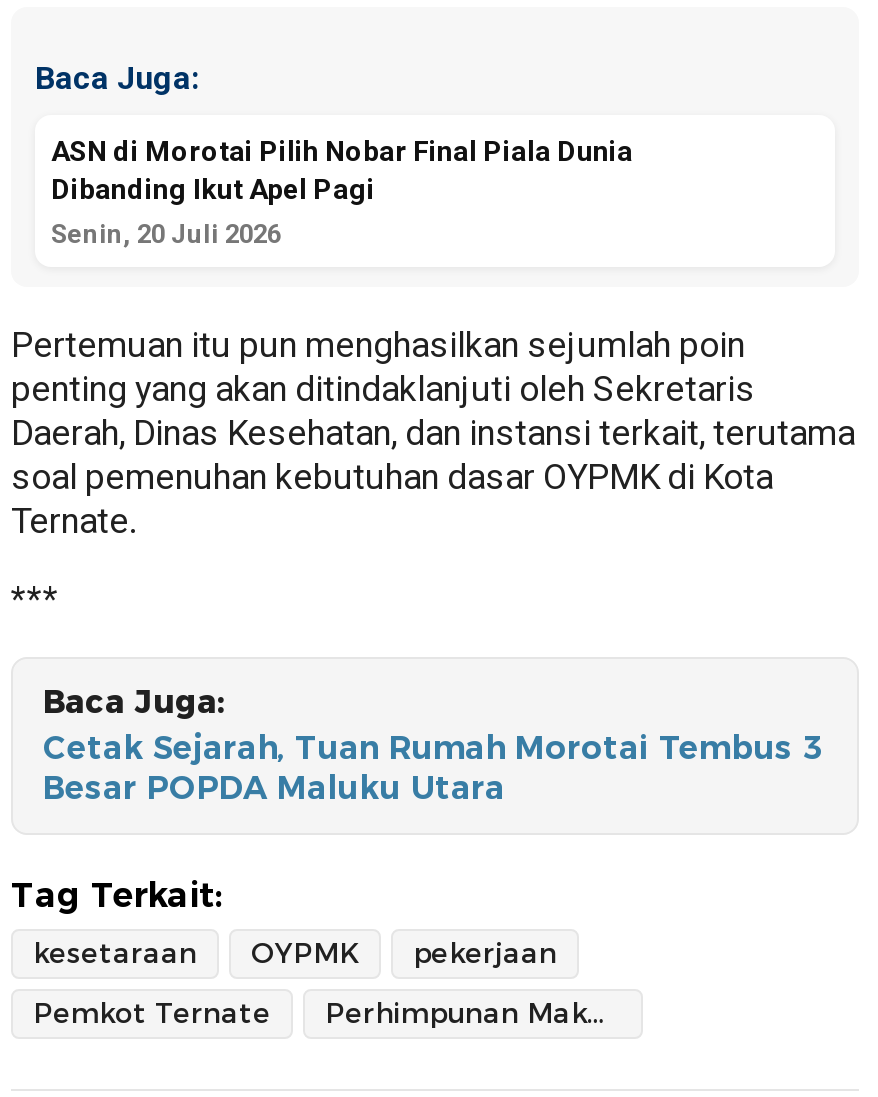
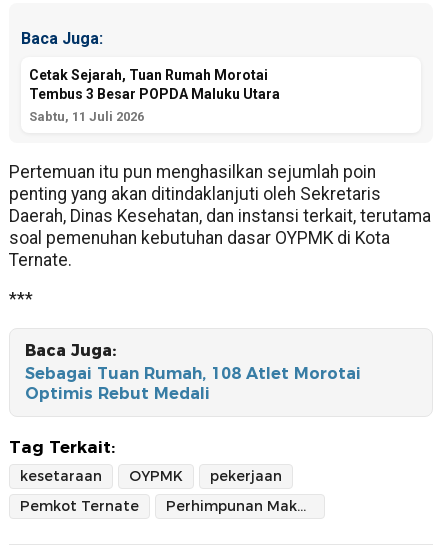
[51,135,633,249] ASN di Morotai Pilih Nobar Final Piala Dunia | Dibanding Ikut Apel Pagi | Senin, 20 Juli 2026 -> [29,67,280,124] Cetak Sejarah, Tuan Rumah Morotai | Tembus 3 Besar POPDA Maluku Utara | Sabtu, 11 Juli 2026
[43,729,823,807] Cetak Sejarah, Tuan Rumah Morotai Tembus 3 | Besar POPDA Maluku Utara -> [25,364,361,403] Sebagai Tuan Rumah, 108 Atlet Morotai | Optimis Rebut Medali

